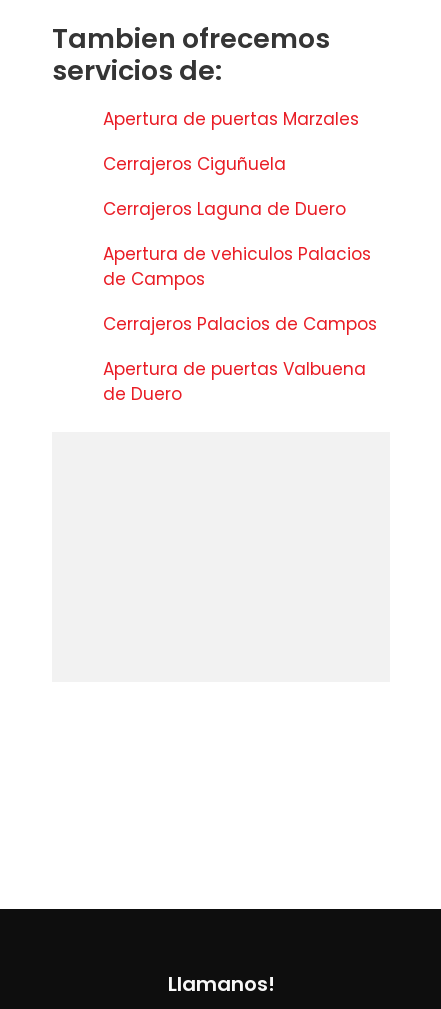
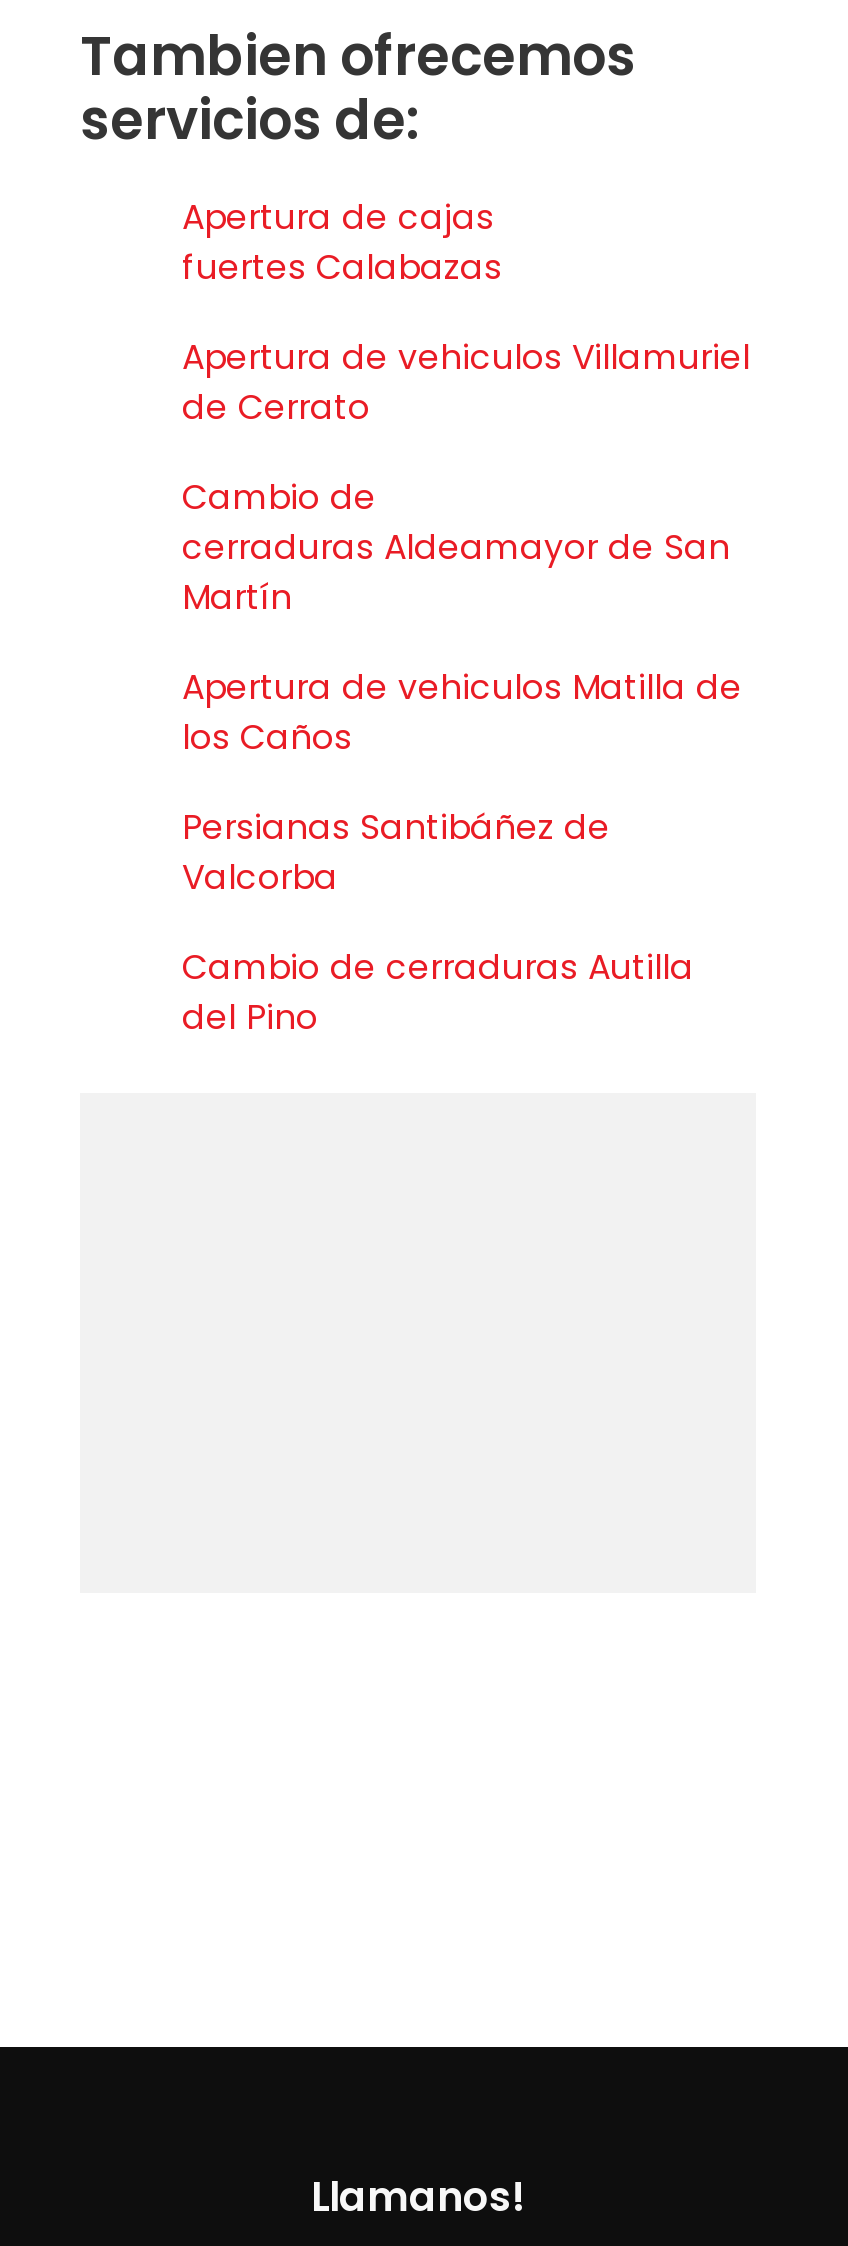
[103,107,364,131] Apertura de puertas Marzales -> [182,192,512,290] Apertura de cajas | fuertes Calabazas
[103,152,291,176] Cerrajeros Ciguñuela -> [182,332,750,430] Apertura de vehiculos Villamuriel | de Cerrato
[103,197,346,221] Cerrajeros Laguna de Duero -> [182,472,730,620] Cambio de | cerraduras Aldeamayor de San | Martín
[103,242,371,291] Apertura de vehiculos Palacios | de Campos -> [182,662,742,760] Apertura de vehiculos Matilla de | los Caños
[103,312,382,336] Cerrajeros Palacios de Campos -> [182,802,610,900] Persianas Santibáñez de | Valcorba
[103,357,366,406] Apertura de puertas Valbuena | de Duero -> [182,942,694,1040] Cambio de cerraduras Autilla | del Pino

